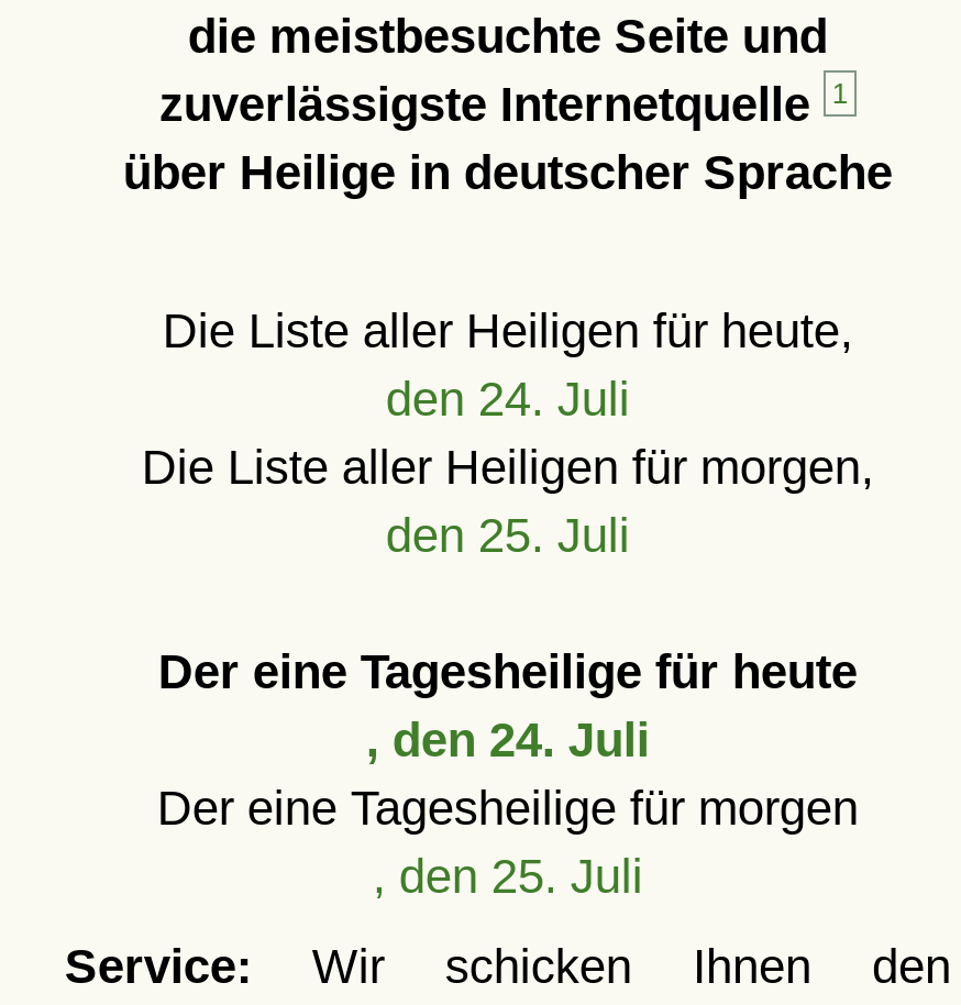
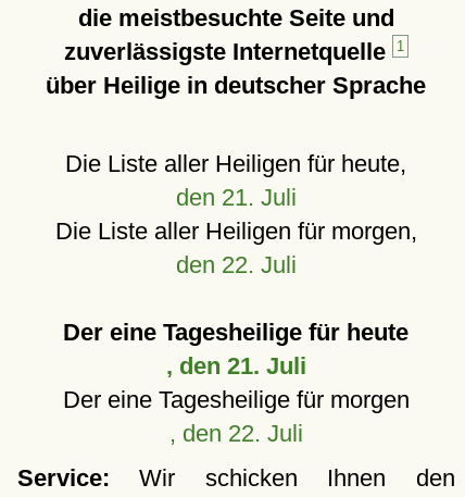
[386,372,630,427] den 24. Juli -> [176,184,296,211] den 21. Juli
[386,508,630,563] den 25. Juli -> [176,251,296,278] den 22. Juli
[366,713,650,767] , den 24. Juli -> [166,352,306,380] , den 21. Juli
[373,849,643,904] , den 25. Juli -> [169,420,303,447] , den 22. Juli

